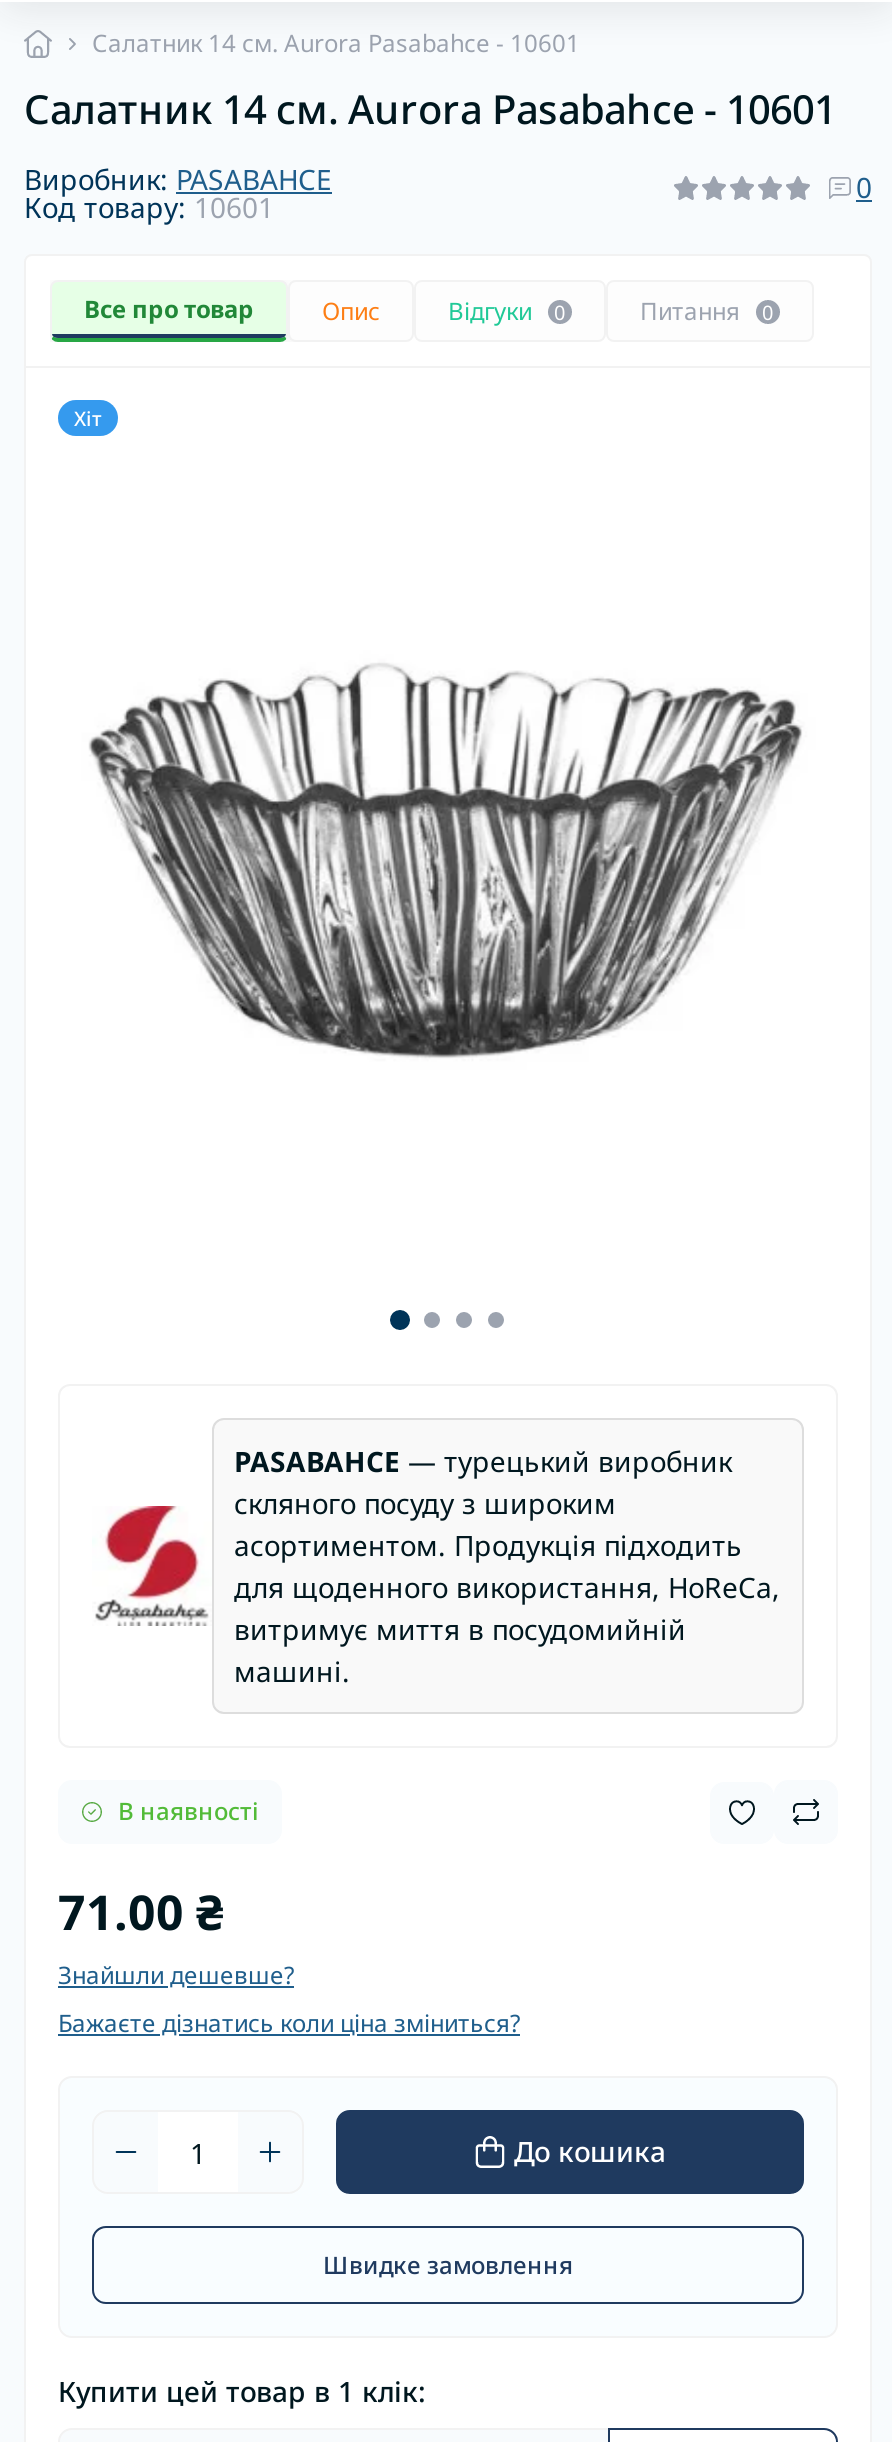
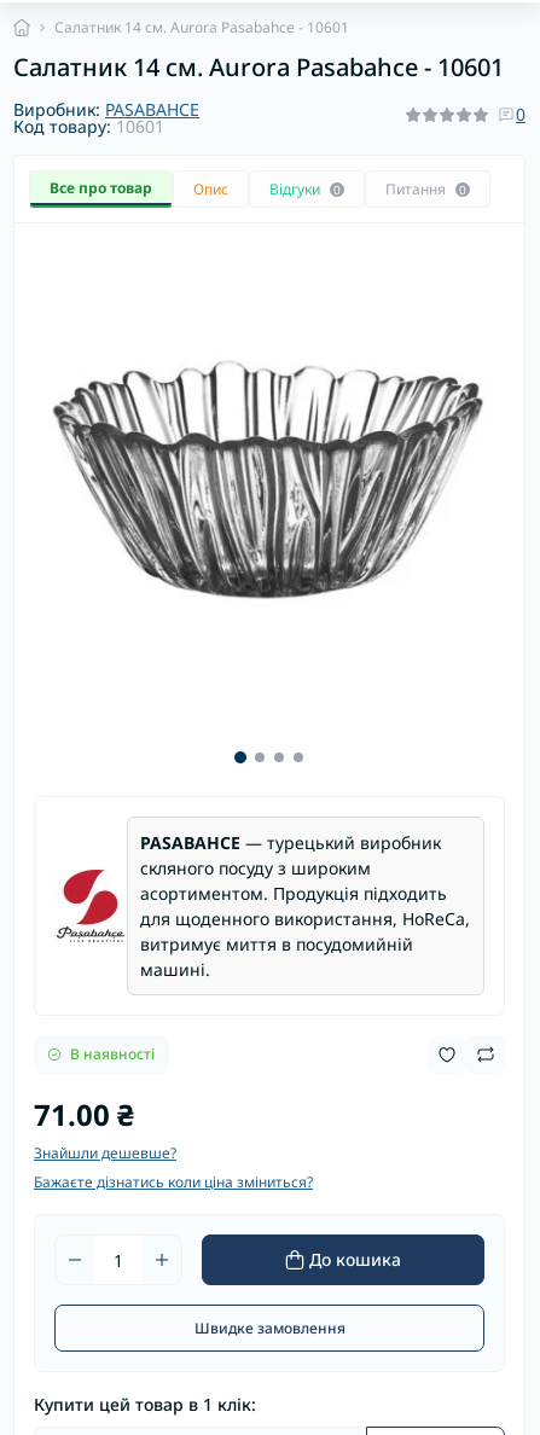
[74,405,102,433] Хіт -> none

